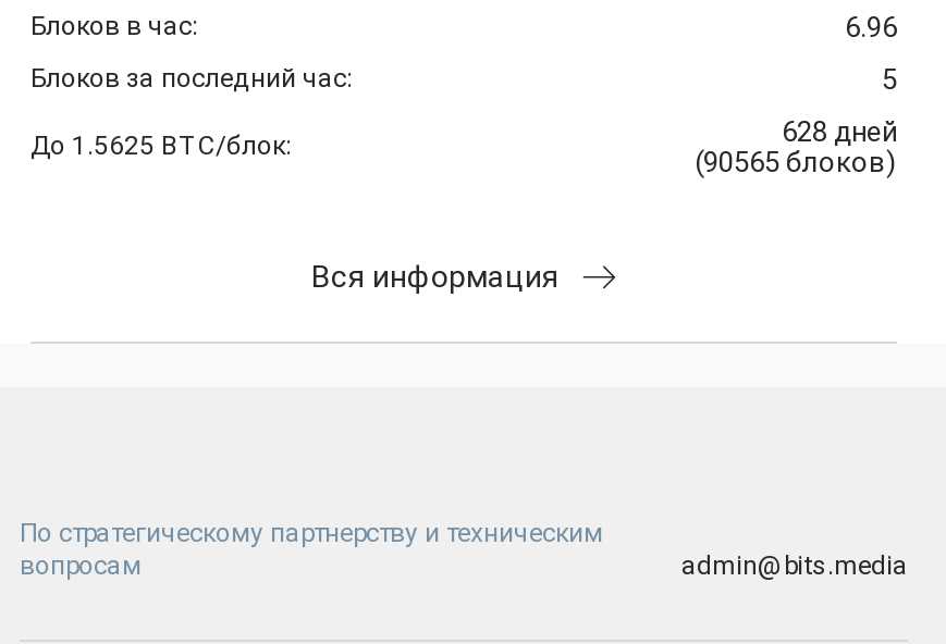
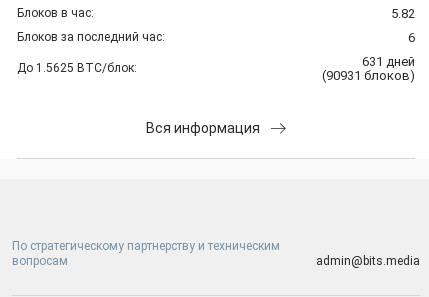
[845,10,897,43] 6.96 -> [391,6,415,21] 5.82
[882,63,897,95] 5 -> [408,30,415,45] 6
[782,115,897,148] 628 дней -> [362,54,415,69] 631 дней
[695,145,897,178] (90565 блоков) -> [322,68,415,83] (90931 блоков)

